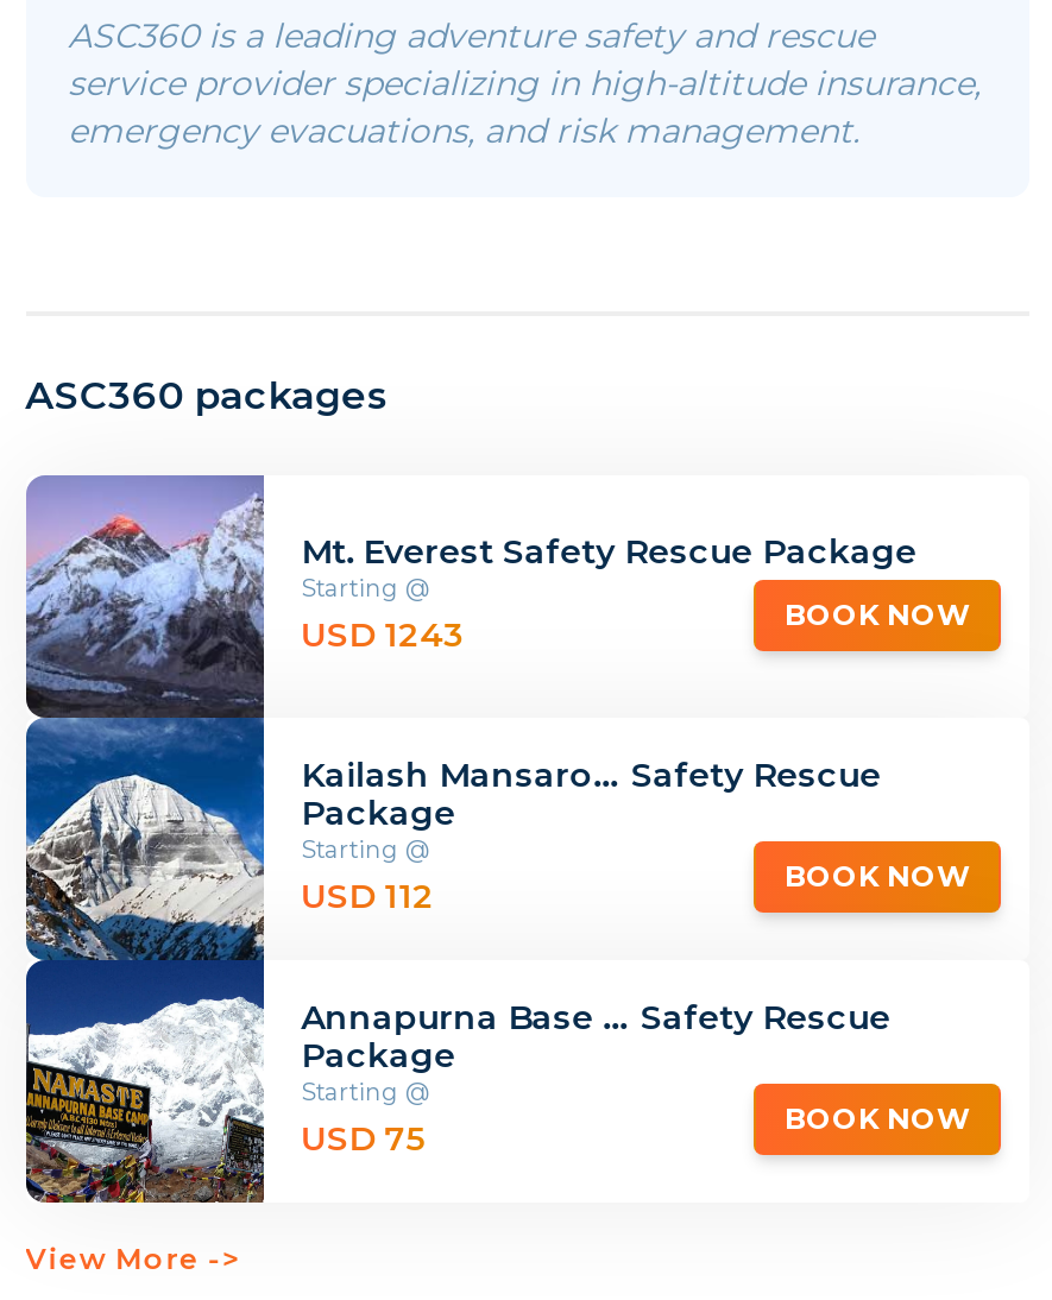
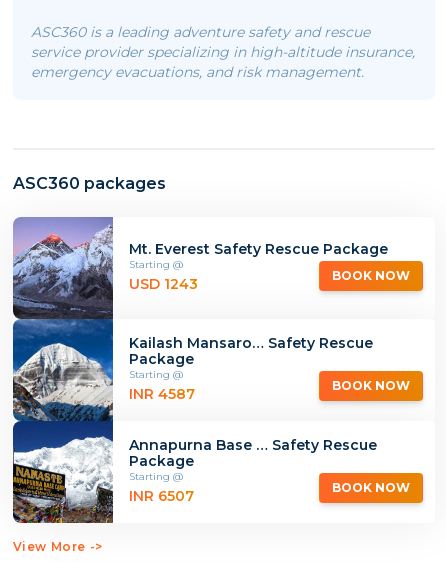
[301,874,434,917] USD 112 -> [129,385,195,403] INR 4587
[301,1117,425,1159] USD 75 -> [129,487,194,505] INR 6507

